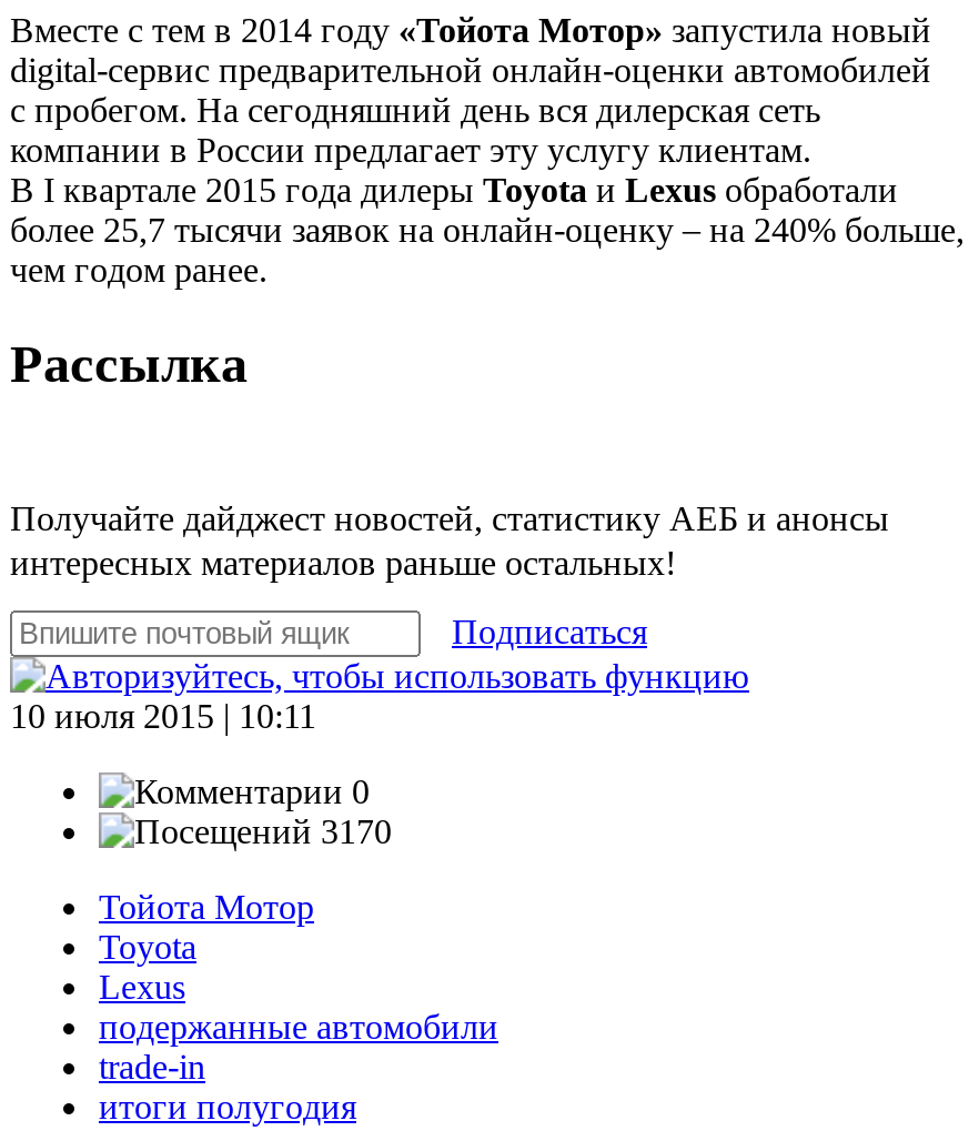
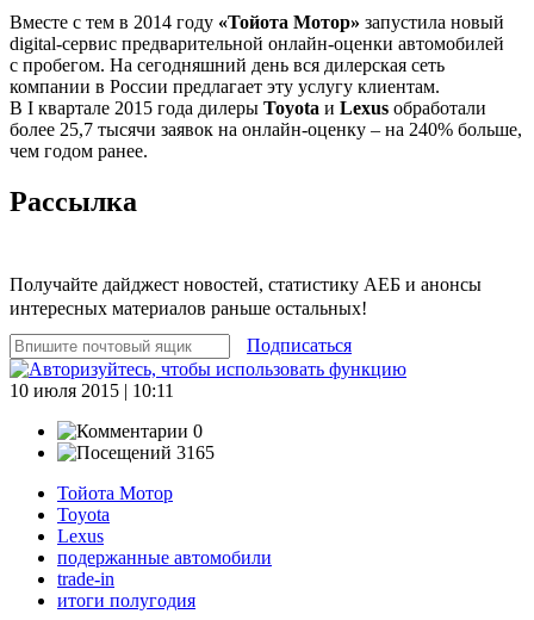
[312,811,392,849] 3170 -> [172,442,215,462] 3165

